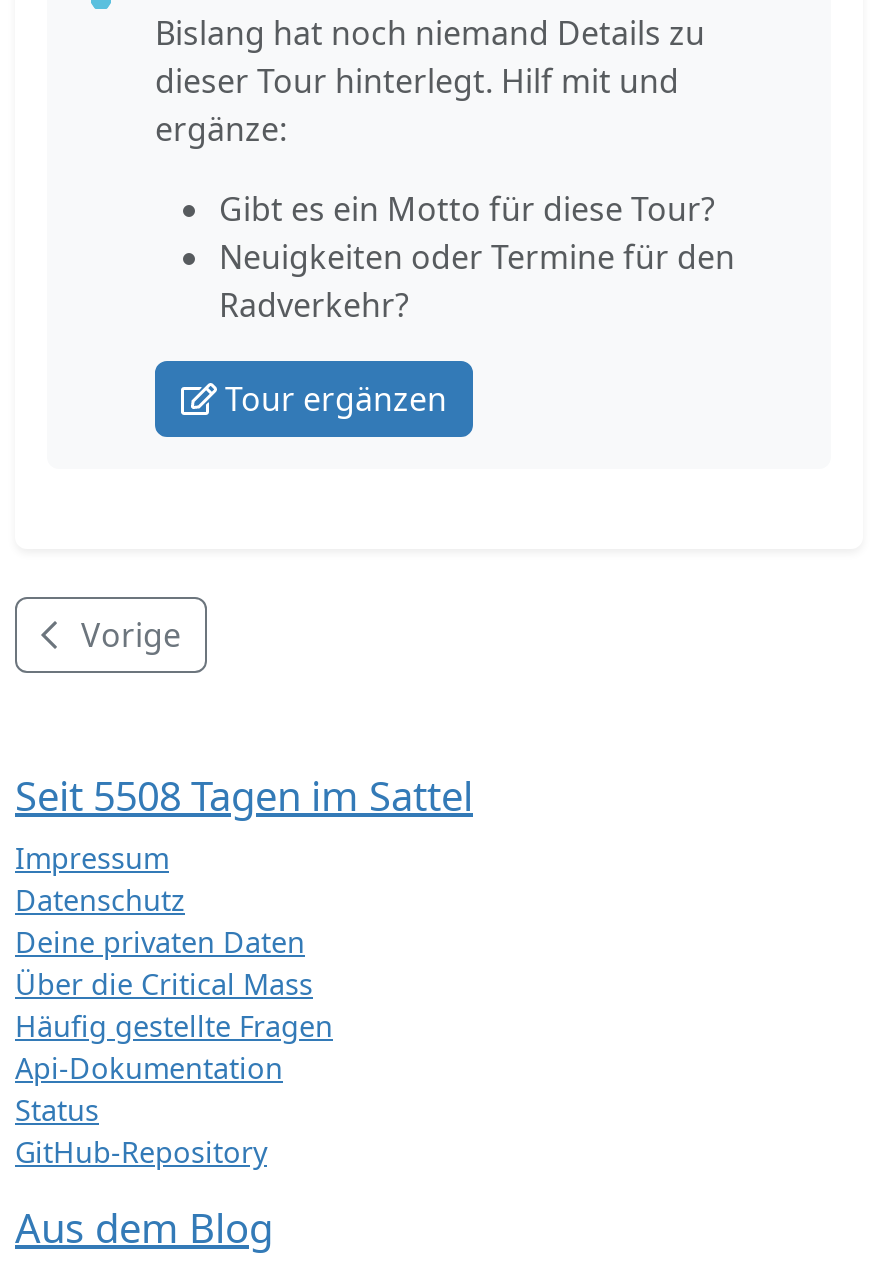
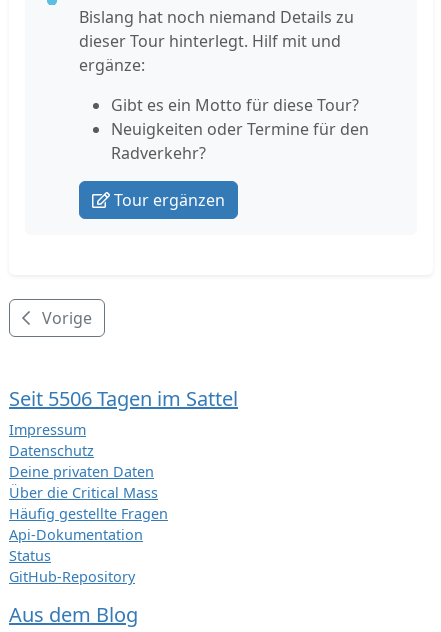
[15,768,473,822] Seit 5508 Tagen im Sattel -> [9,385,238,412] Seit 5506 Tagen im Sattel

